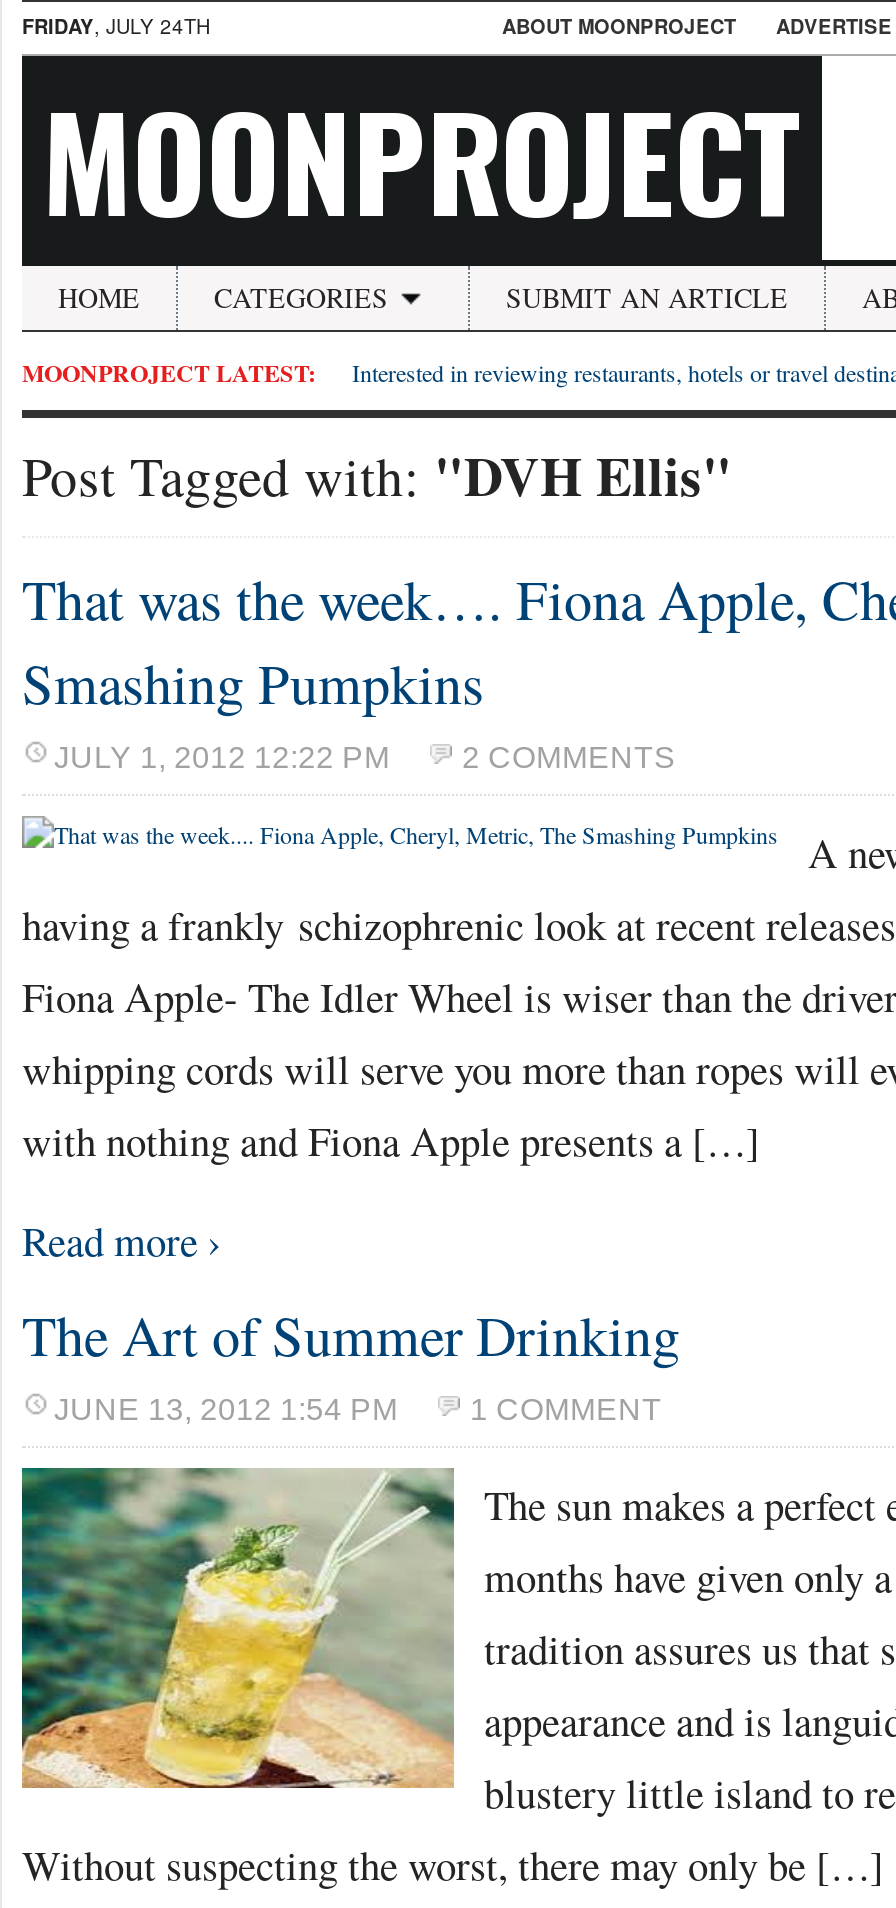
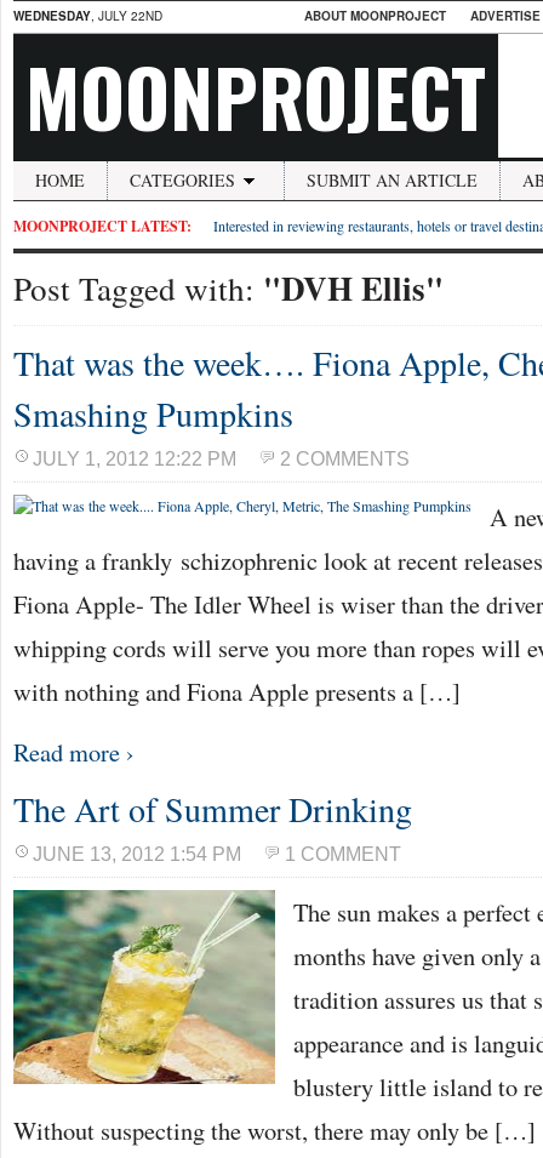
[22,12,210,40] FRIDAY, JULY 24TH -> [13,7,162,24] WEDNESDAY, JULY 22ND

